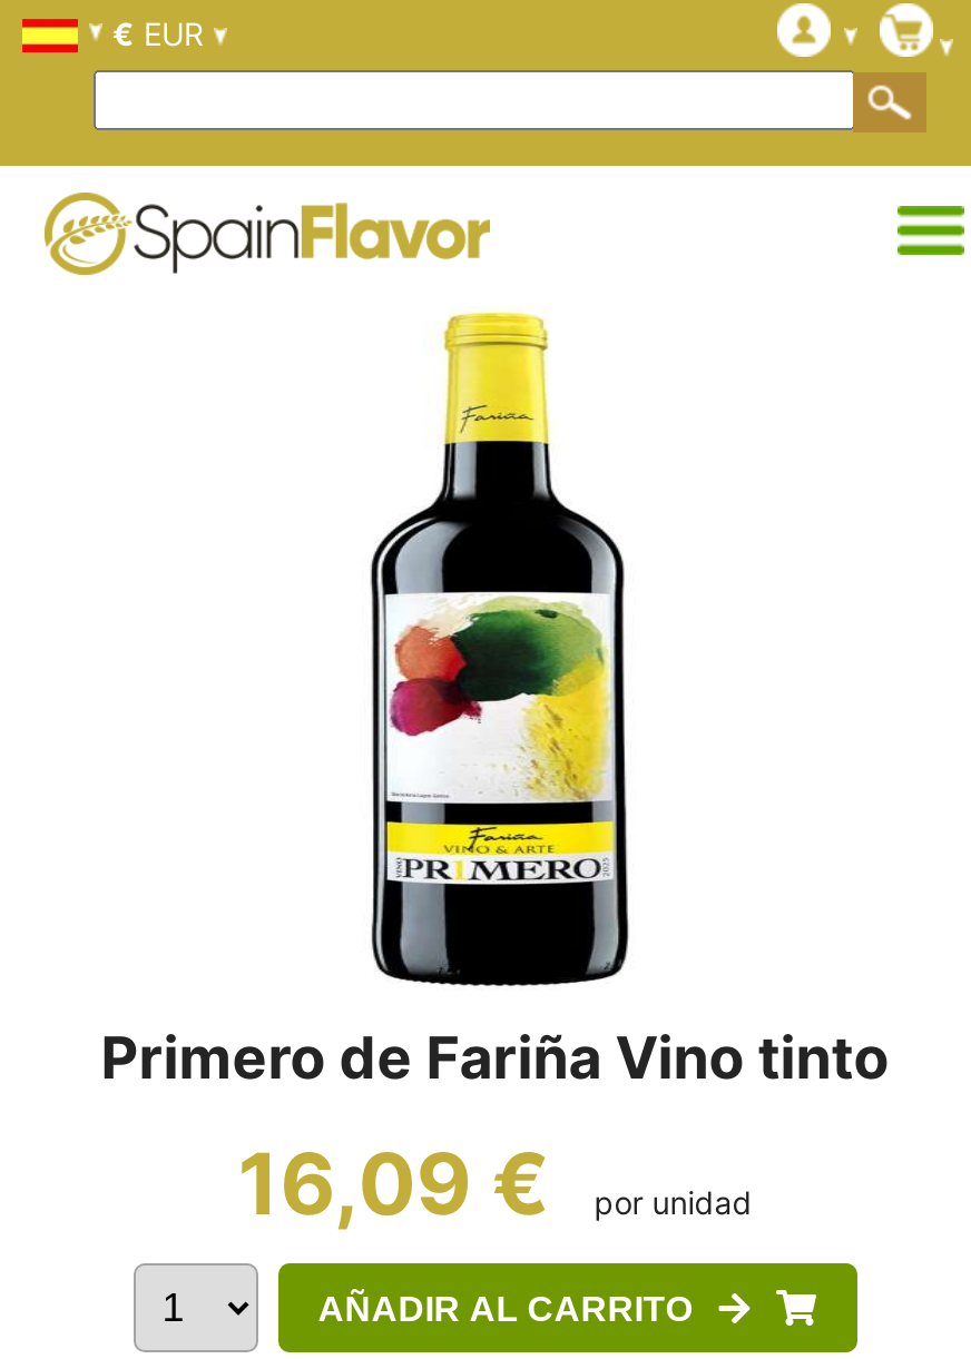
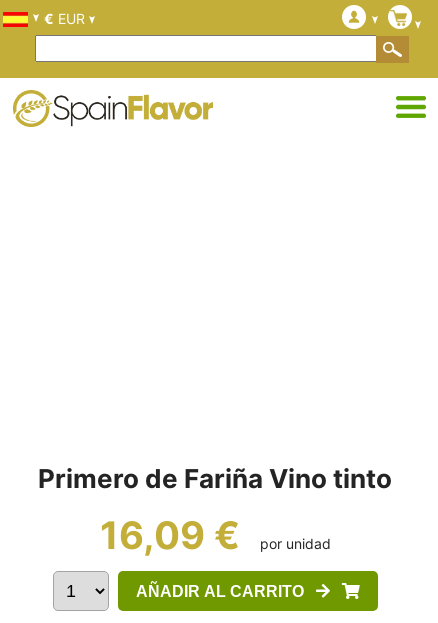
[370,311,630,989] [image] -> none

